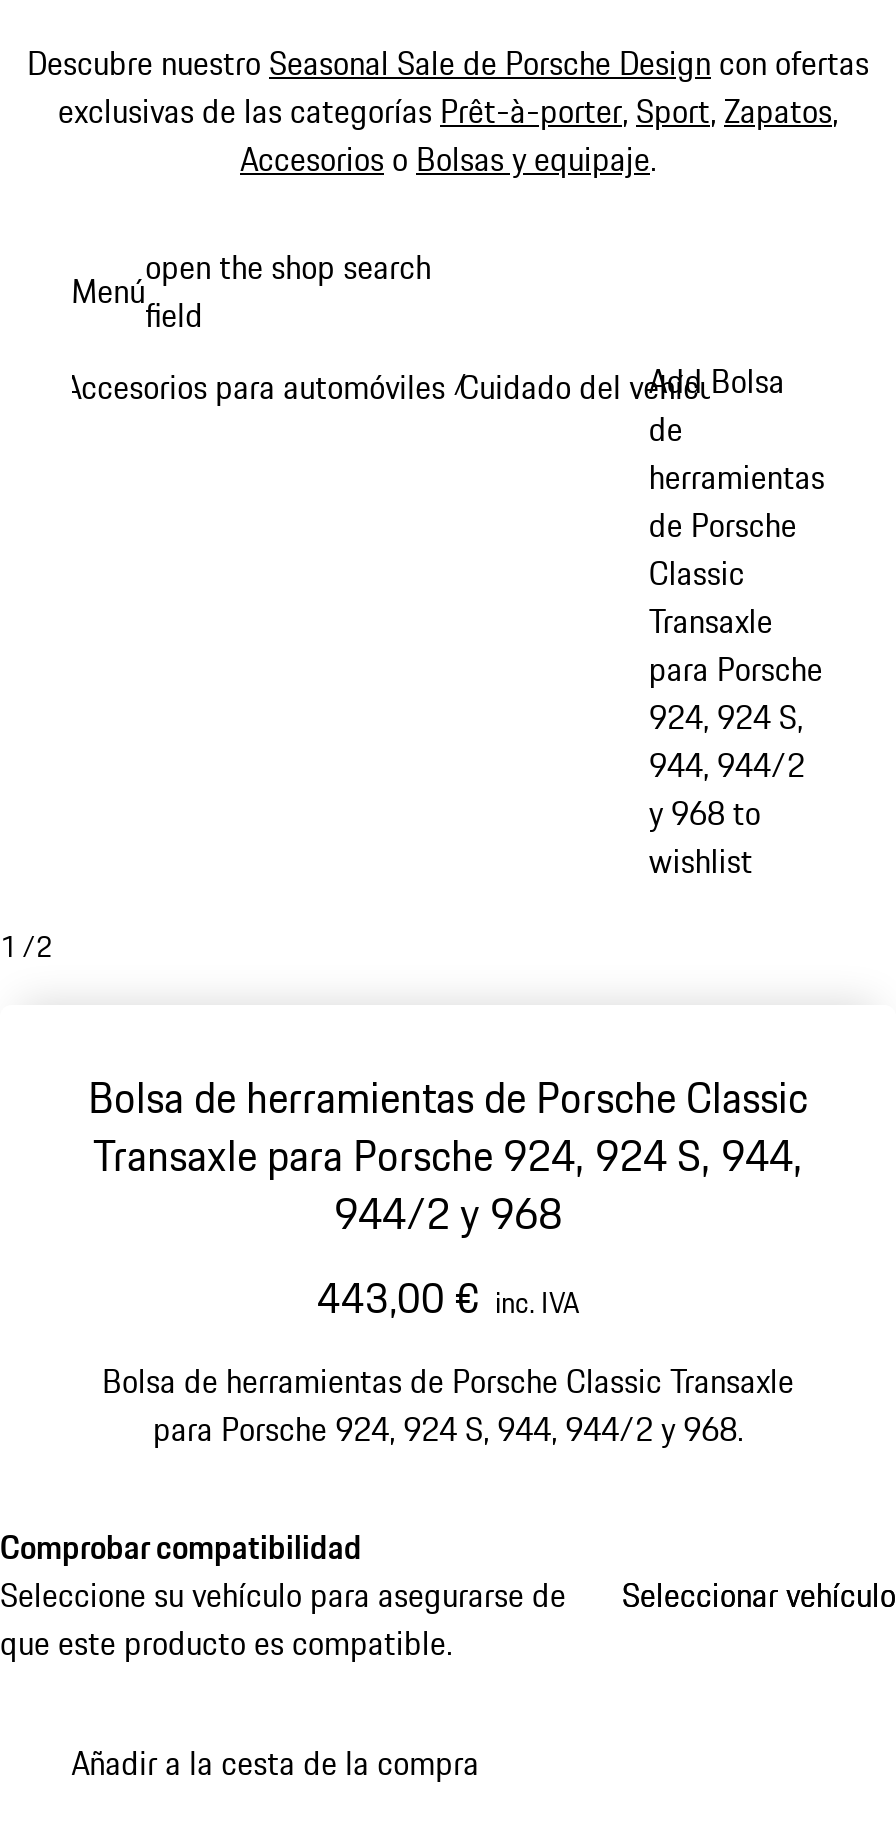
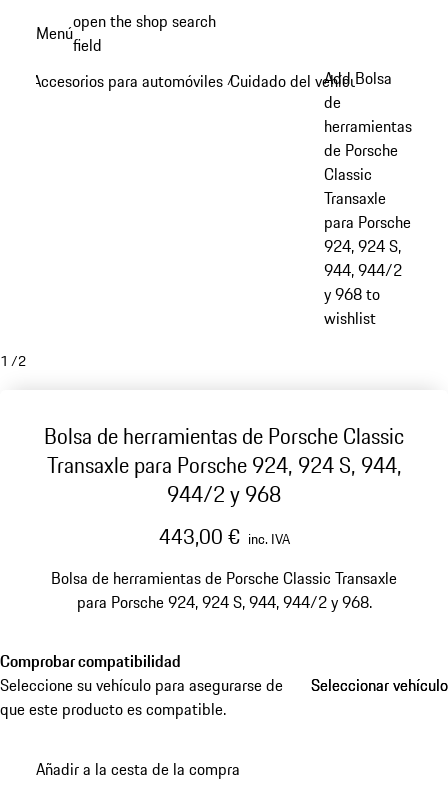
[27,39,869,183] Descubre nuestro Seasonal Sale de Porsche Design con ofertas | exclusivas de las categorías Prêt-à-porter, Sport, Zapatos, | Accesorios o Bolsas y equipaje. -> none

